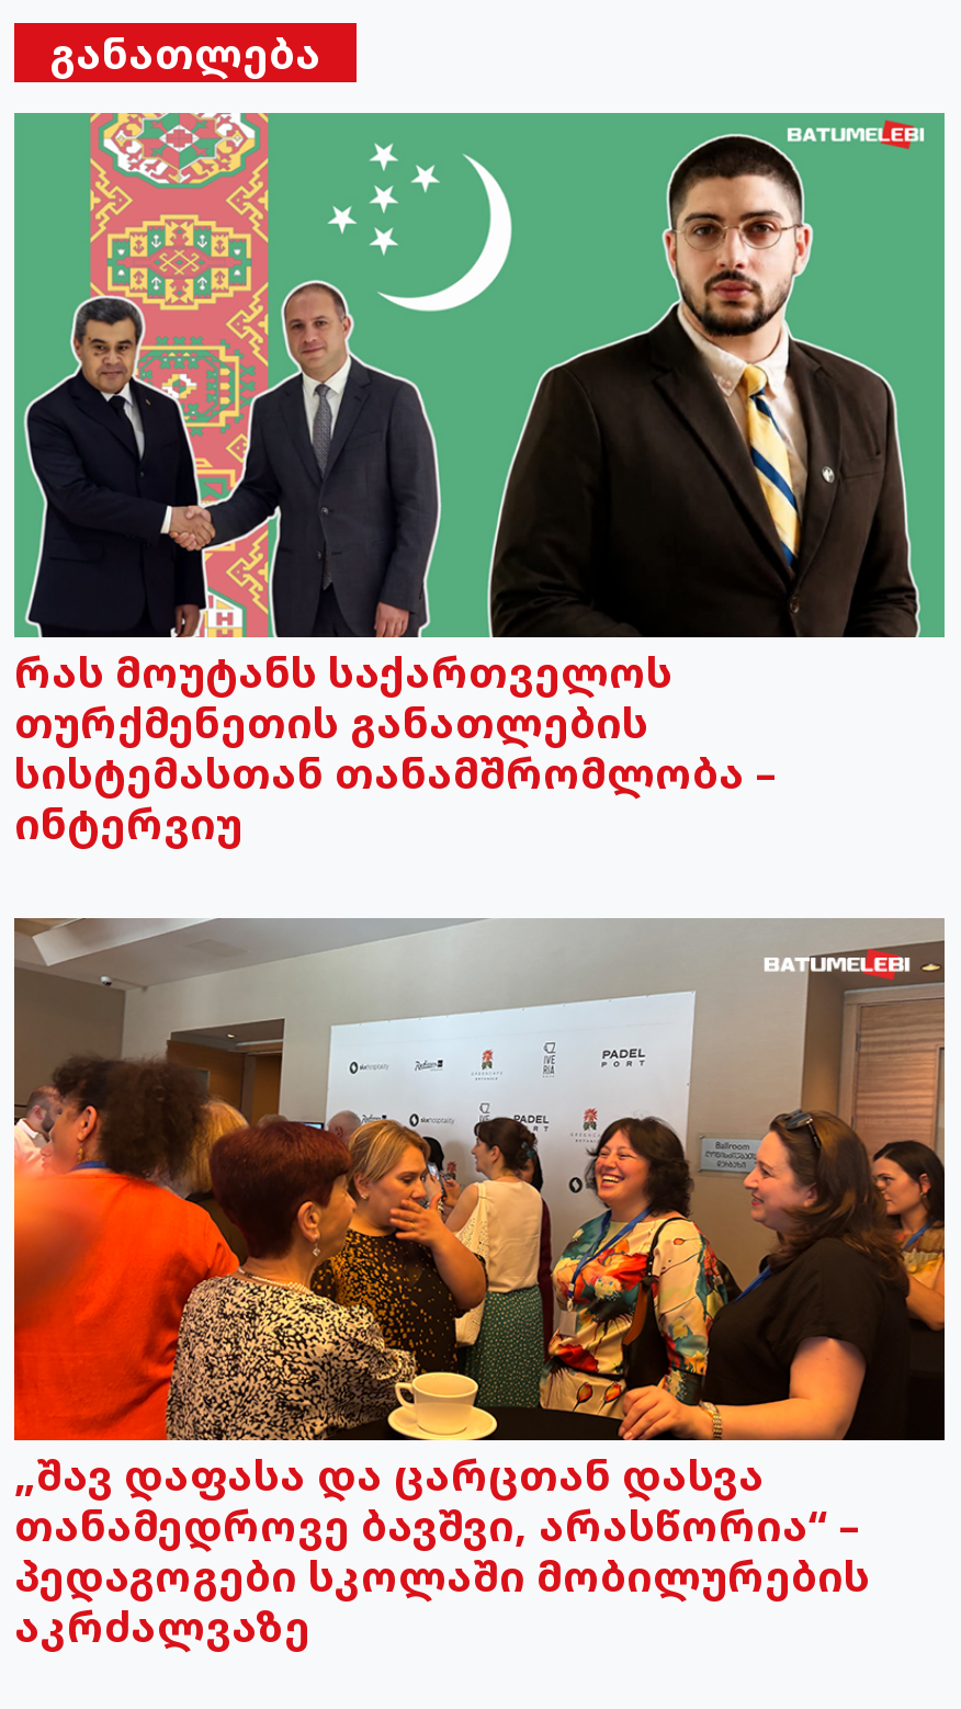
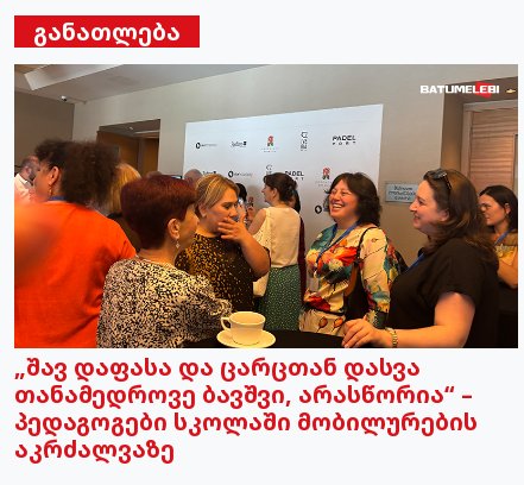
[12,113,947,852] [image] | რას მოუტანს საქართველოს | თურქმენეთის განათლების | სისტემასთან თანამშრომლობა – | ინტერვიუ -> none

